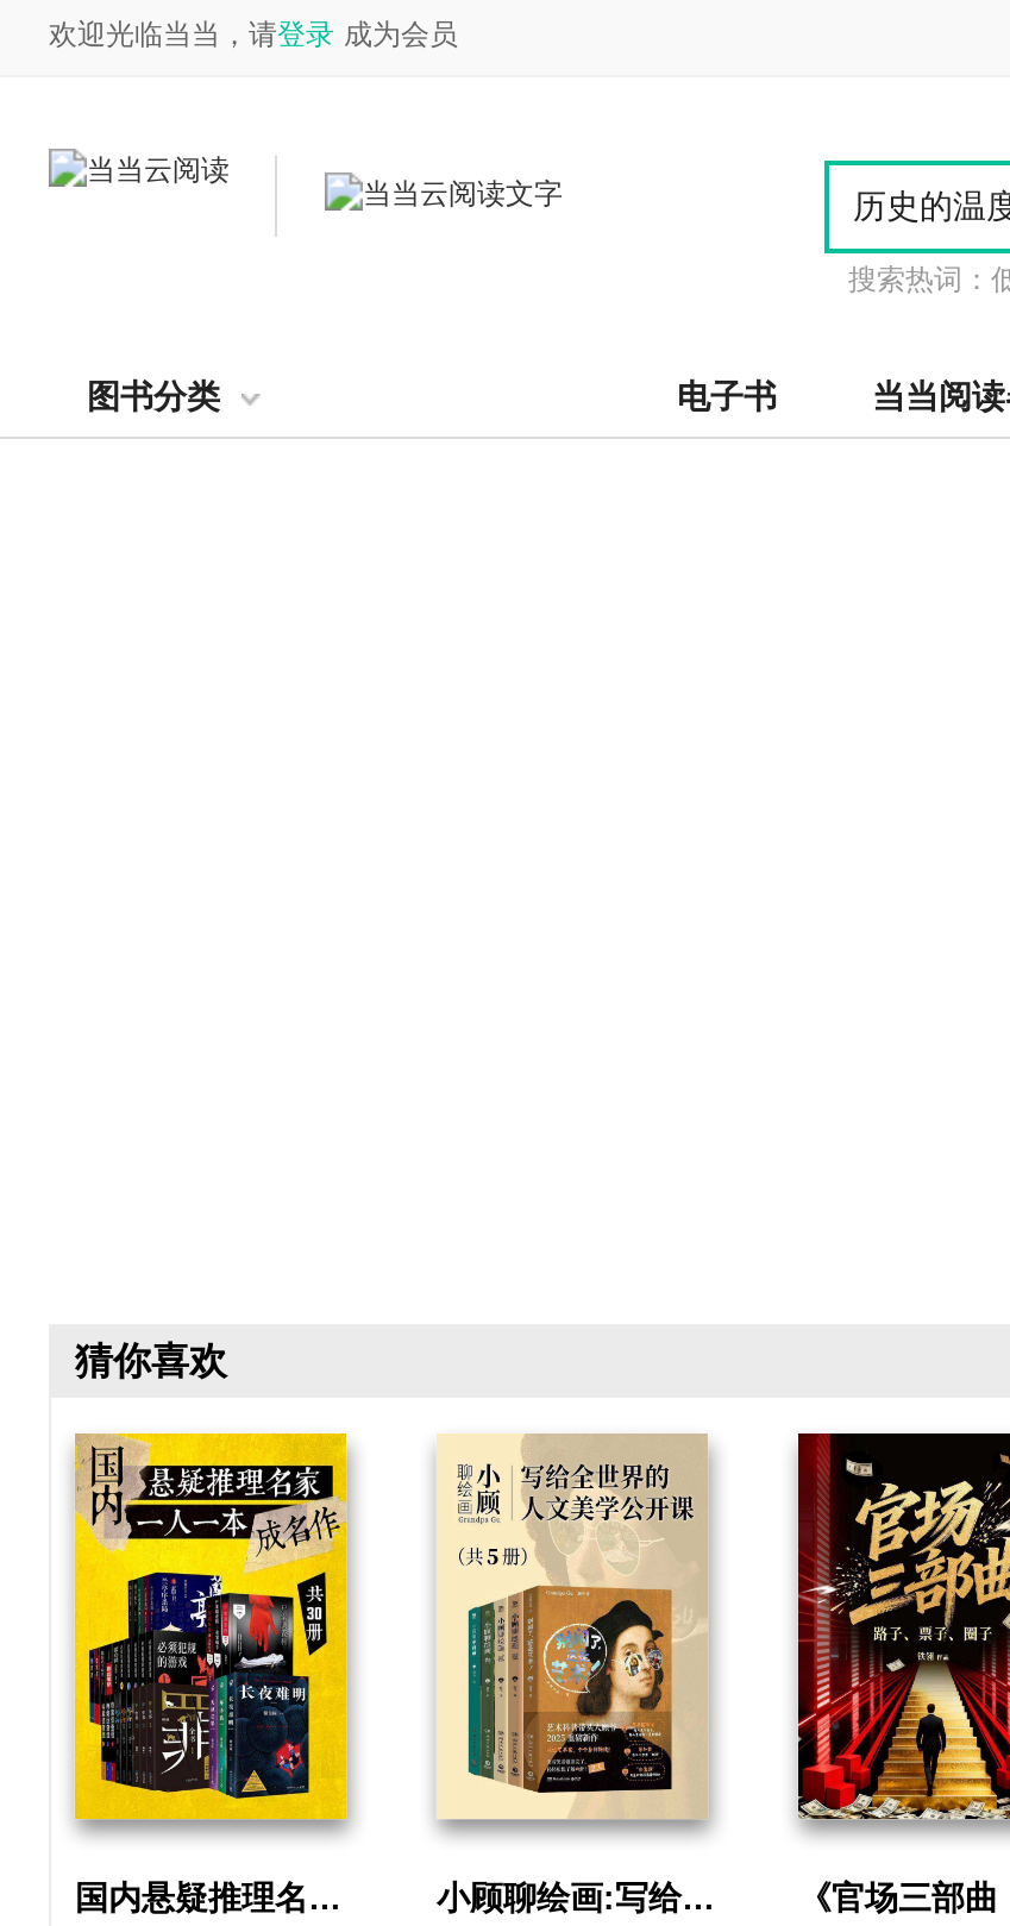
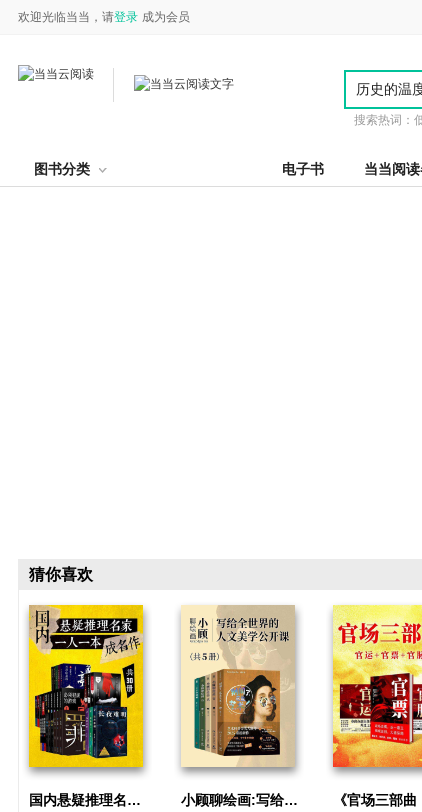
[796,1431,1003,1821] [image] -> [332,604,419,768] [image]

